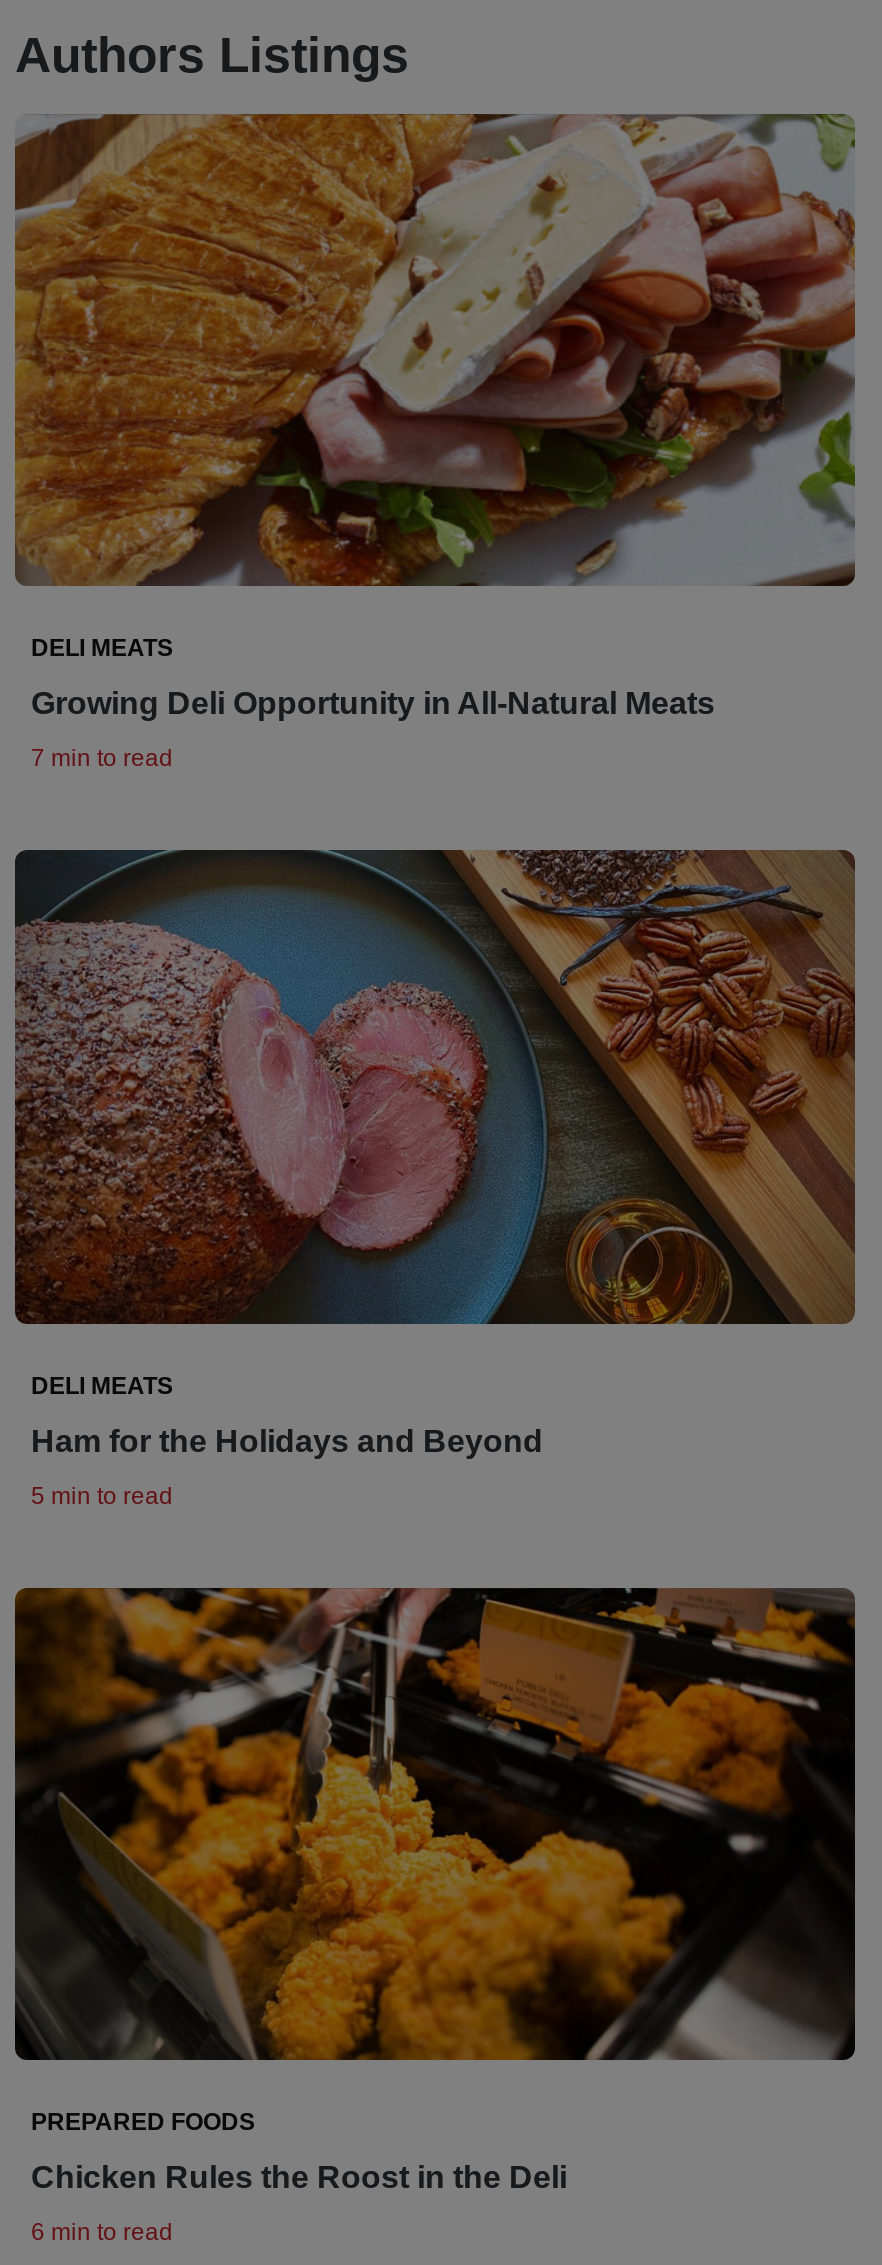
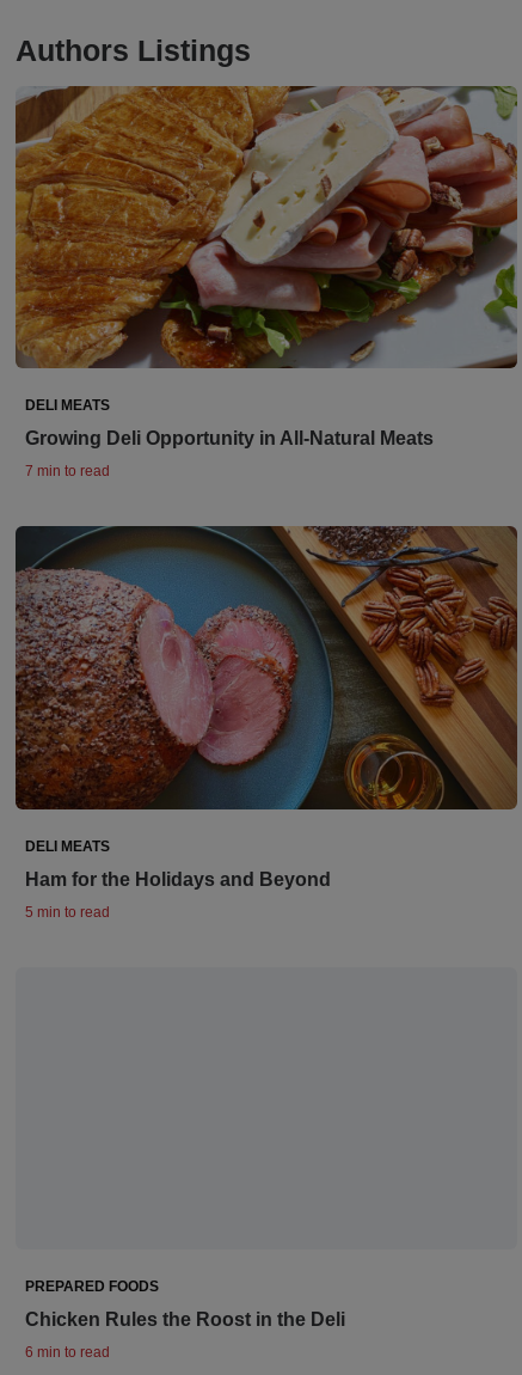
[13,1586,857,2062] [image] -> none

